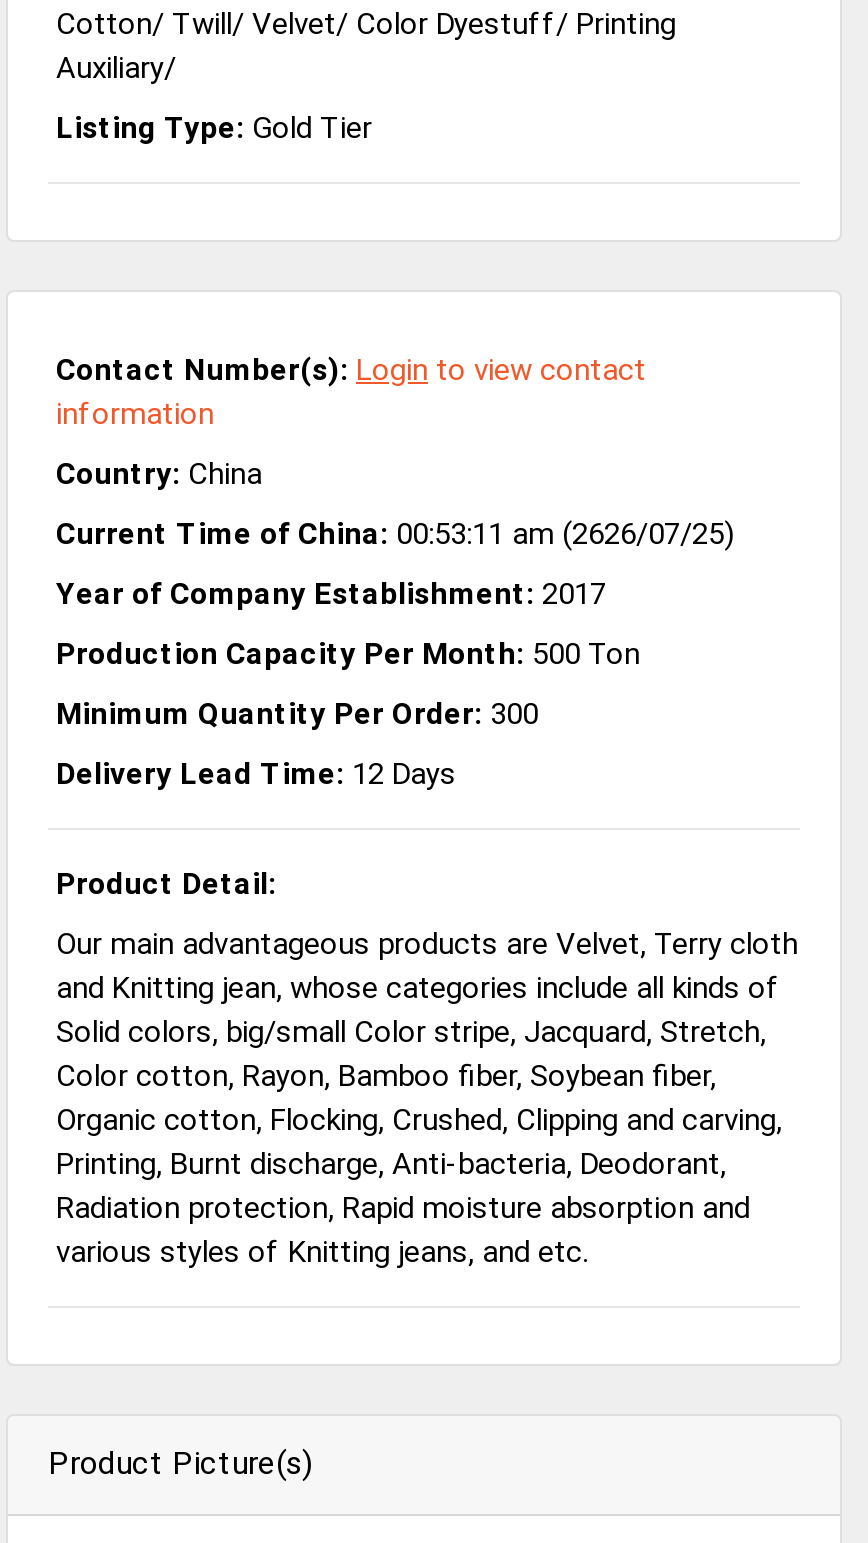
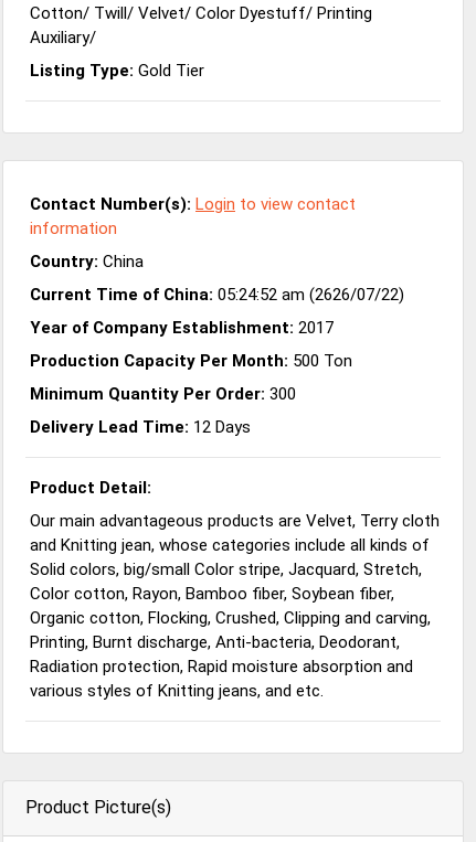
[56,516,734,552] Current Time of China: 00:53:11 am (2626/07/25) -> [30,285,404,305] Current Time of China: 05:24:52 am (2626/07/22)

